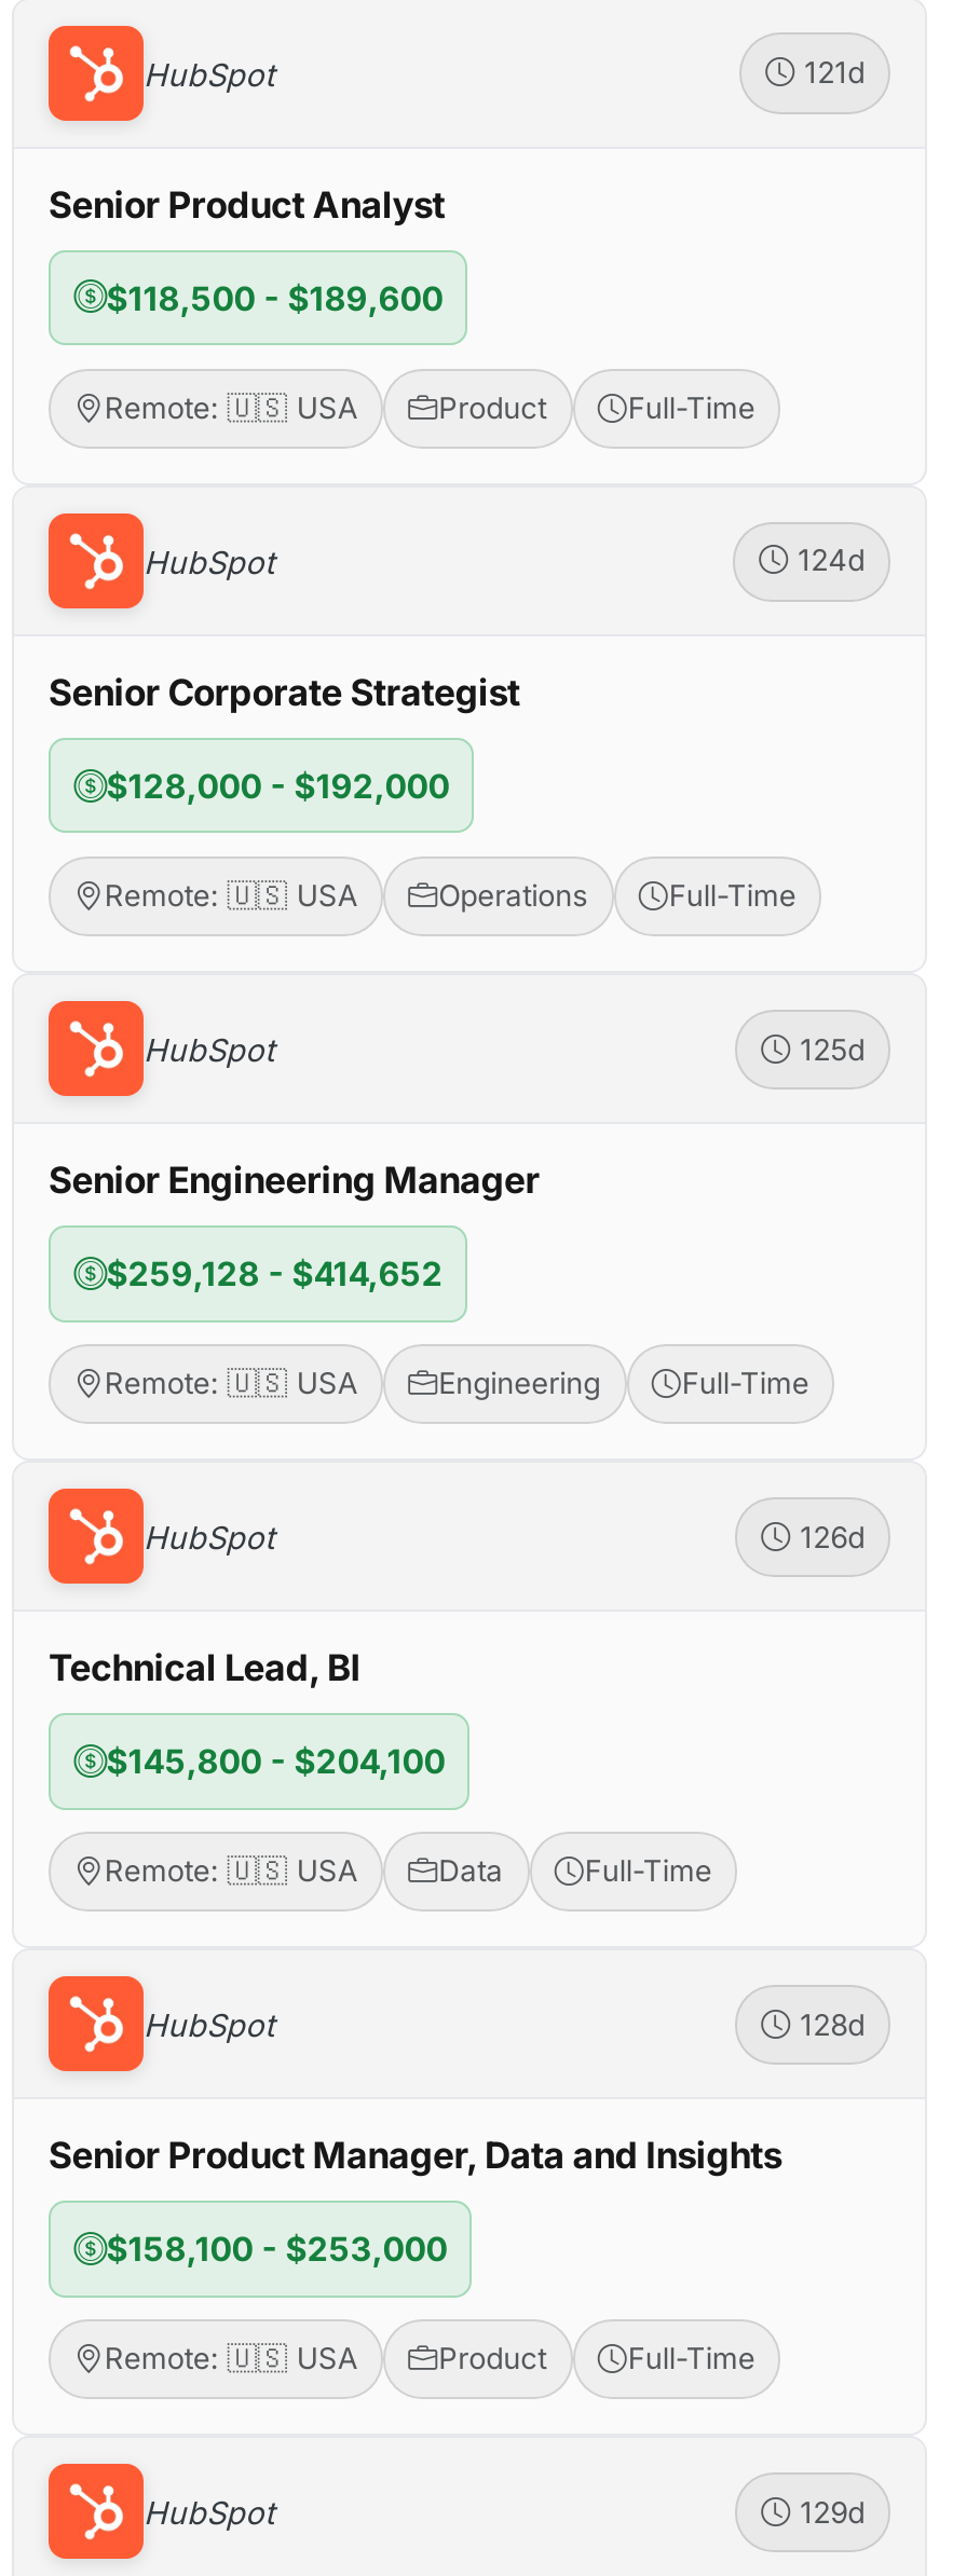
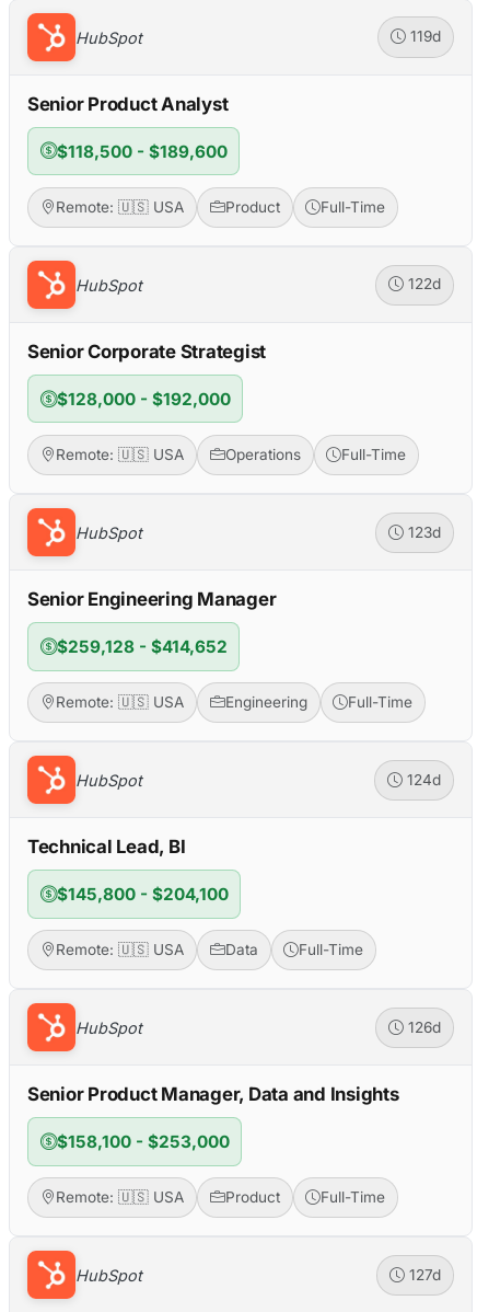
[796,55,865,90] 121d -> [406,28,441,46] 119d
[789,543,865,578] 124d -> [404,276,441,293] 122d
[791,1031,865,1065] 125d -> [404,523,441,541] 123d
[791,1519,865,1553] 126d -> [403,771,441,788] 124d
[791,2006,865,2041] 128d -> [404,1018,441,1036] 126d
[791,2494,865,2529] 129d -> [405,1266,441,1284] 127d

